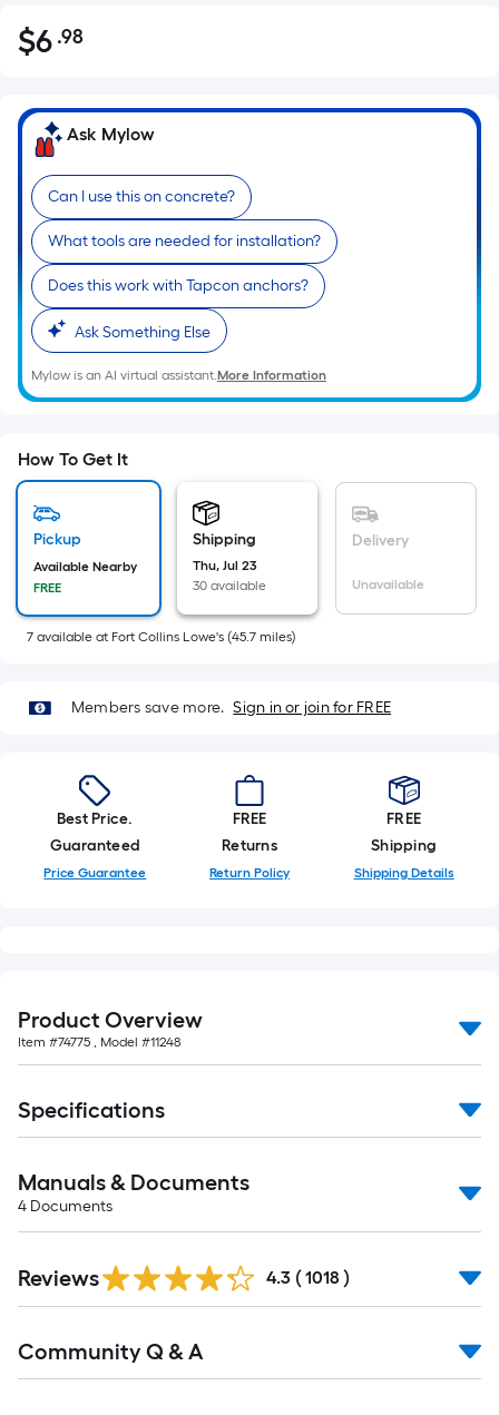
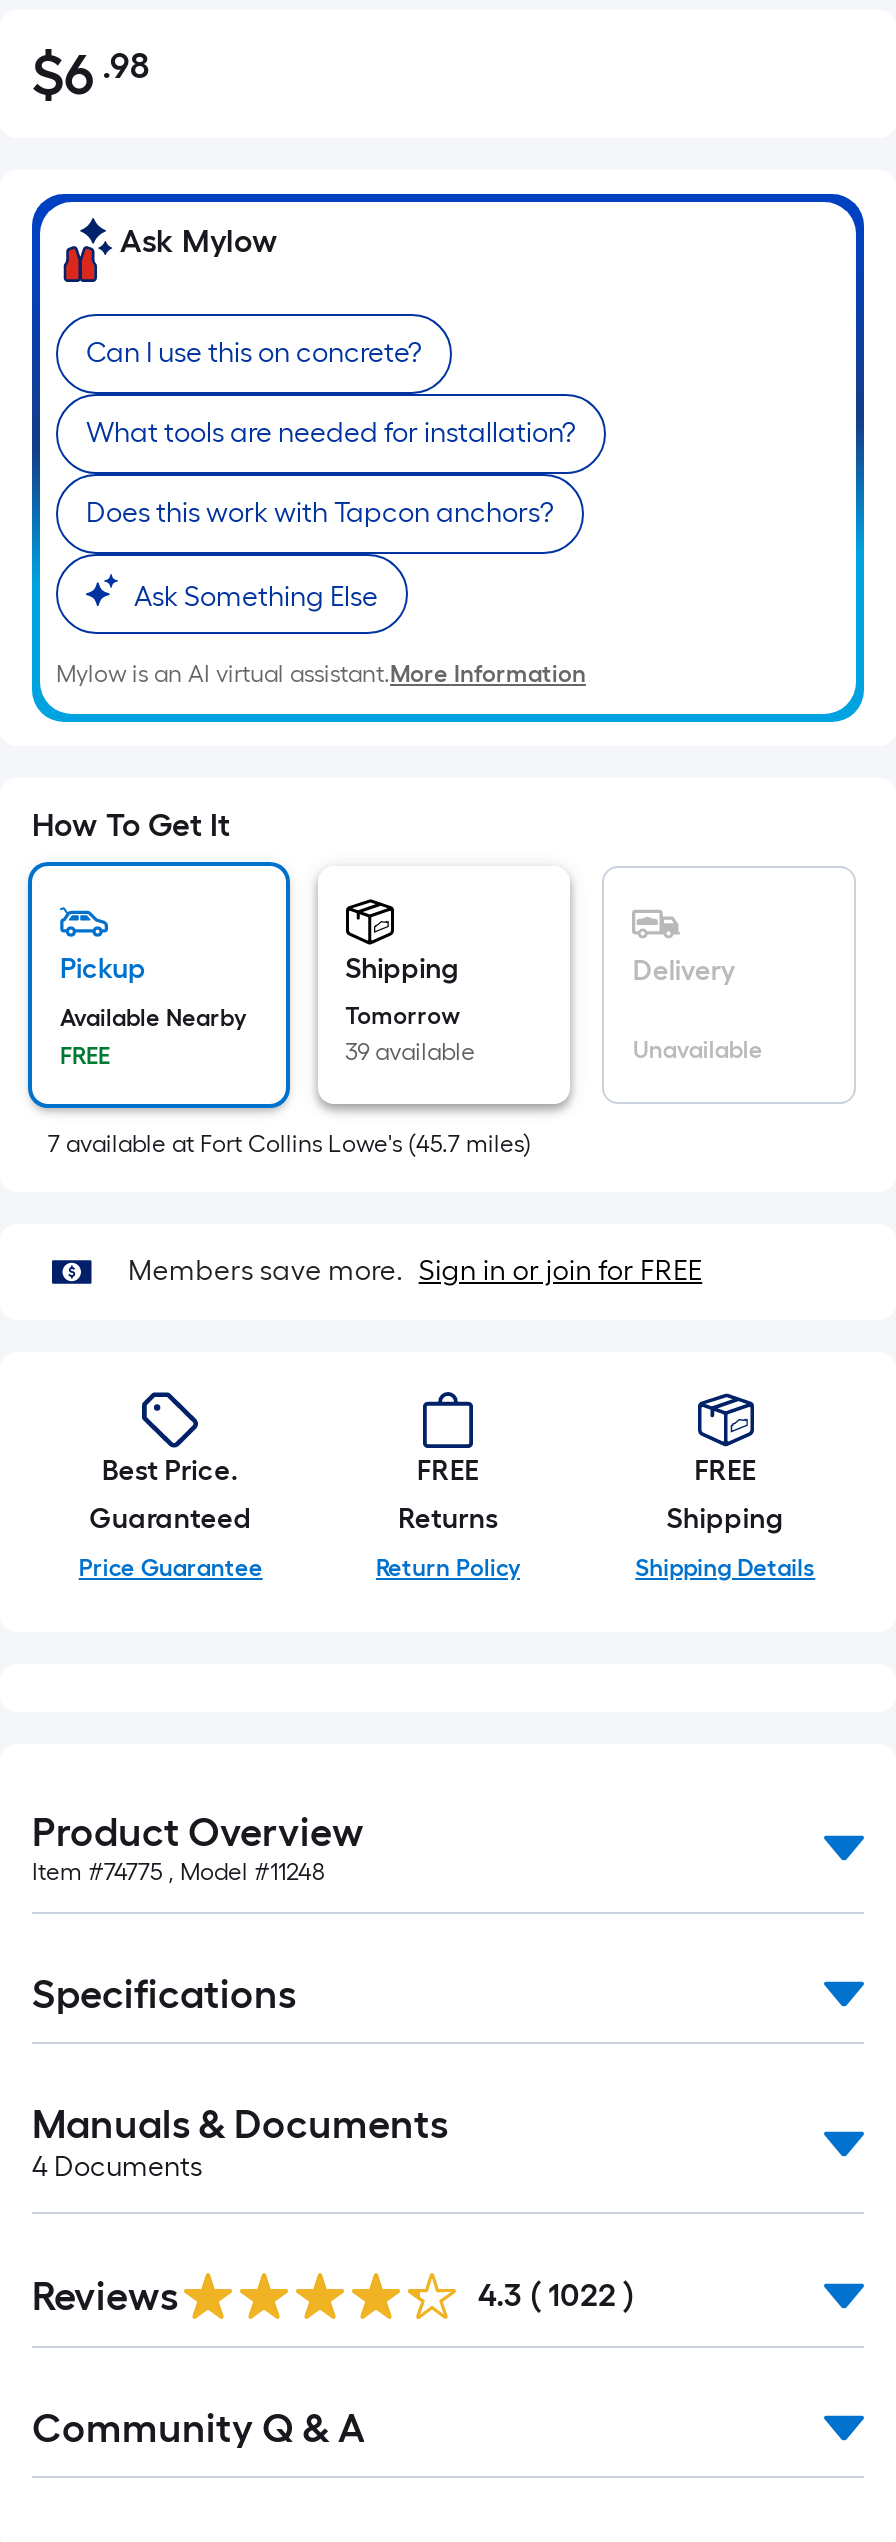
[192,558,266,593] Thu, Jul 23 | 30 available -> [345,1002,475,1066] Tomorrow | 39 available
[266,1267,350,1288] 4.3 ( 1018 ) -> [478,2276,634,2314] 4.3 ( 1022 )

